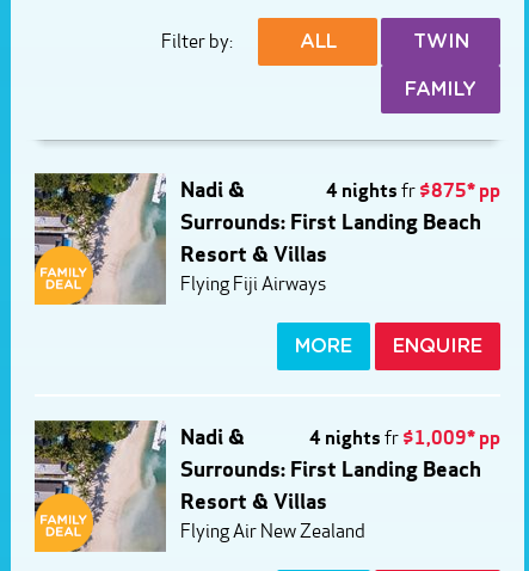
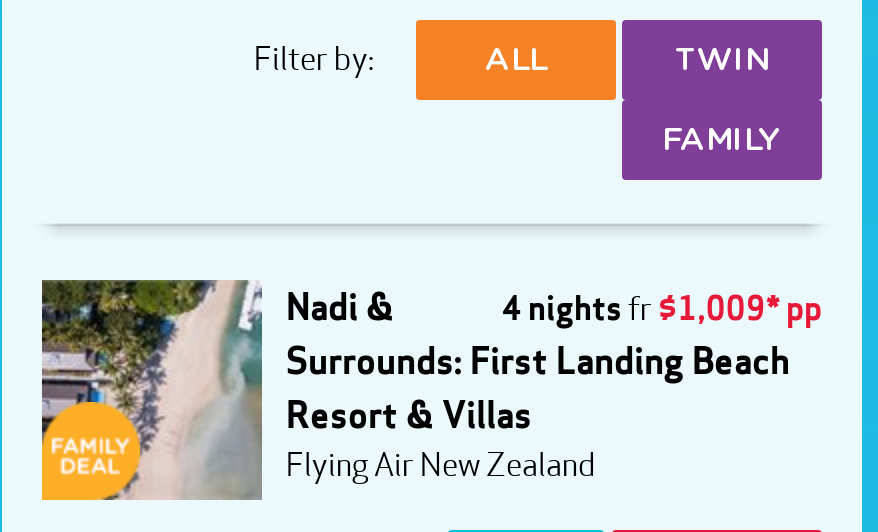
[180,176,500,356] 4 nights fr $875* pp | Nadi & | Surrounds: First Landing Beach | Resort & Villas | Flying Fiji Airways | MORE | ENQUIRE -> none

